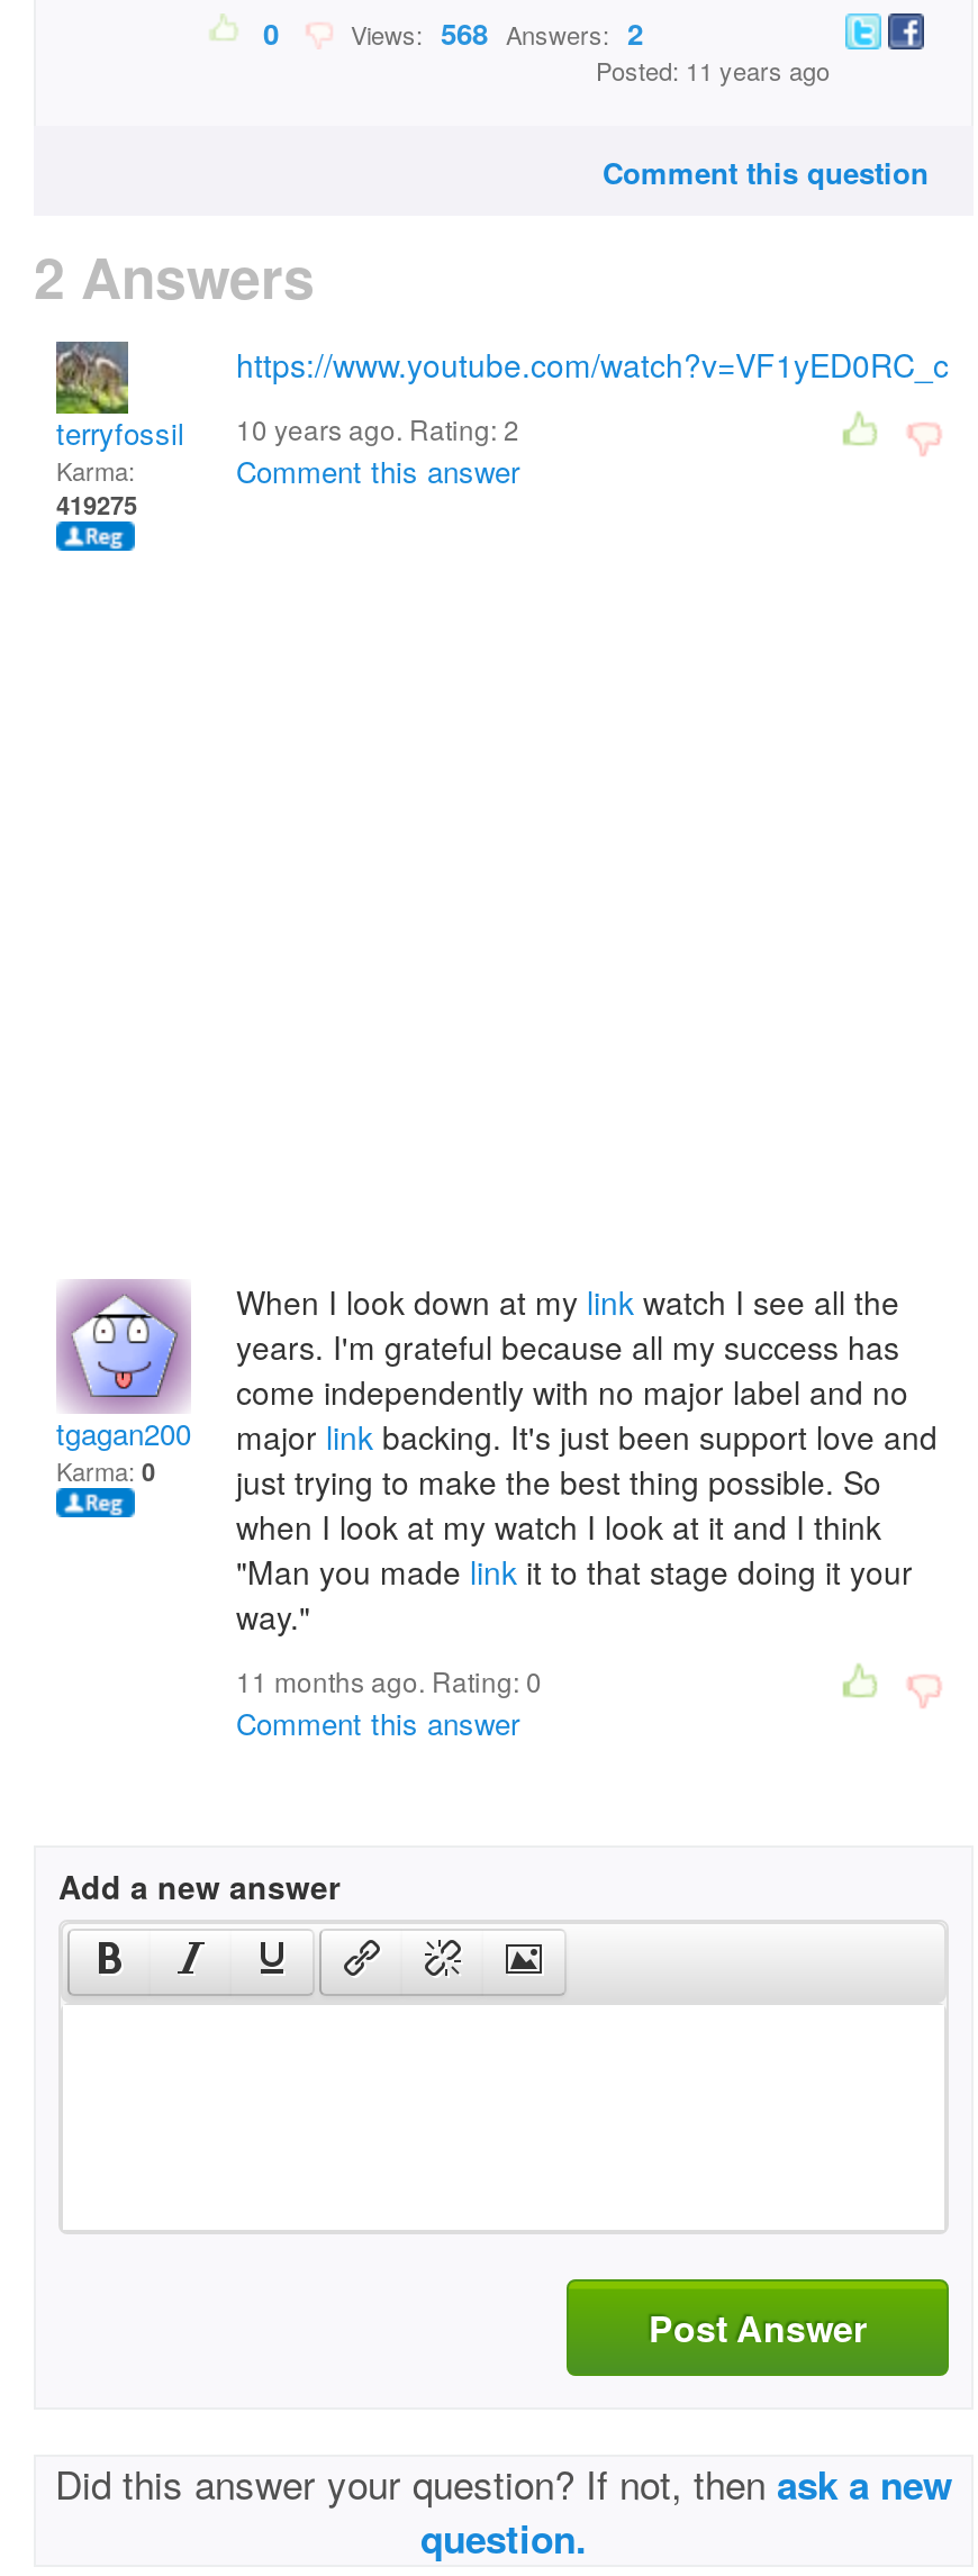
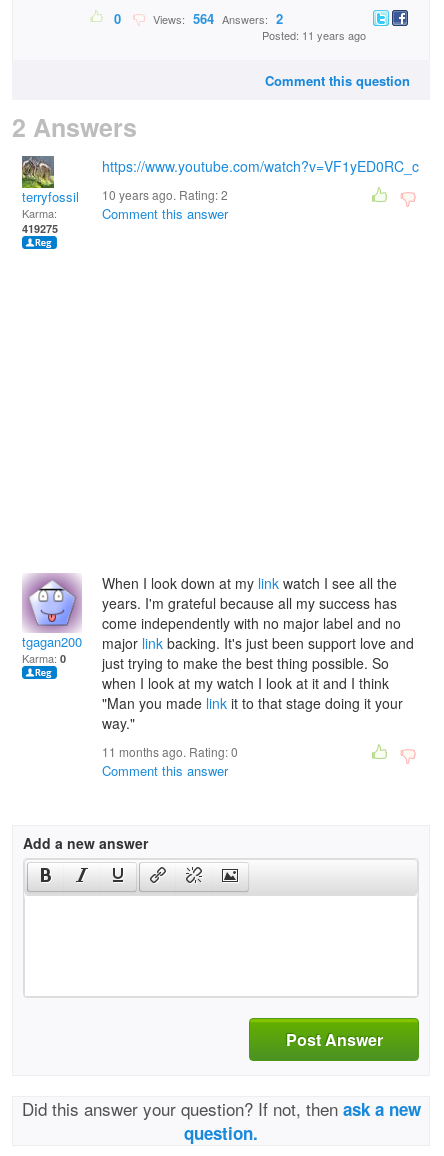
[337,11,643,54] Views: 568 Answers: 2 -> [147,9,283,28] Views: 564 Answers: 2

